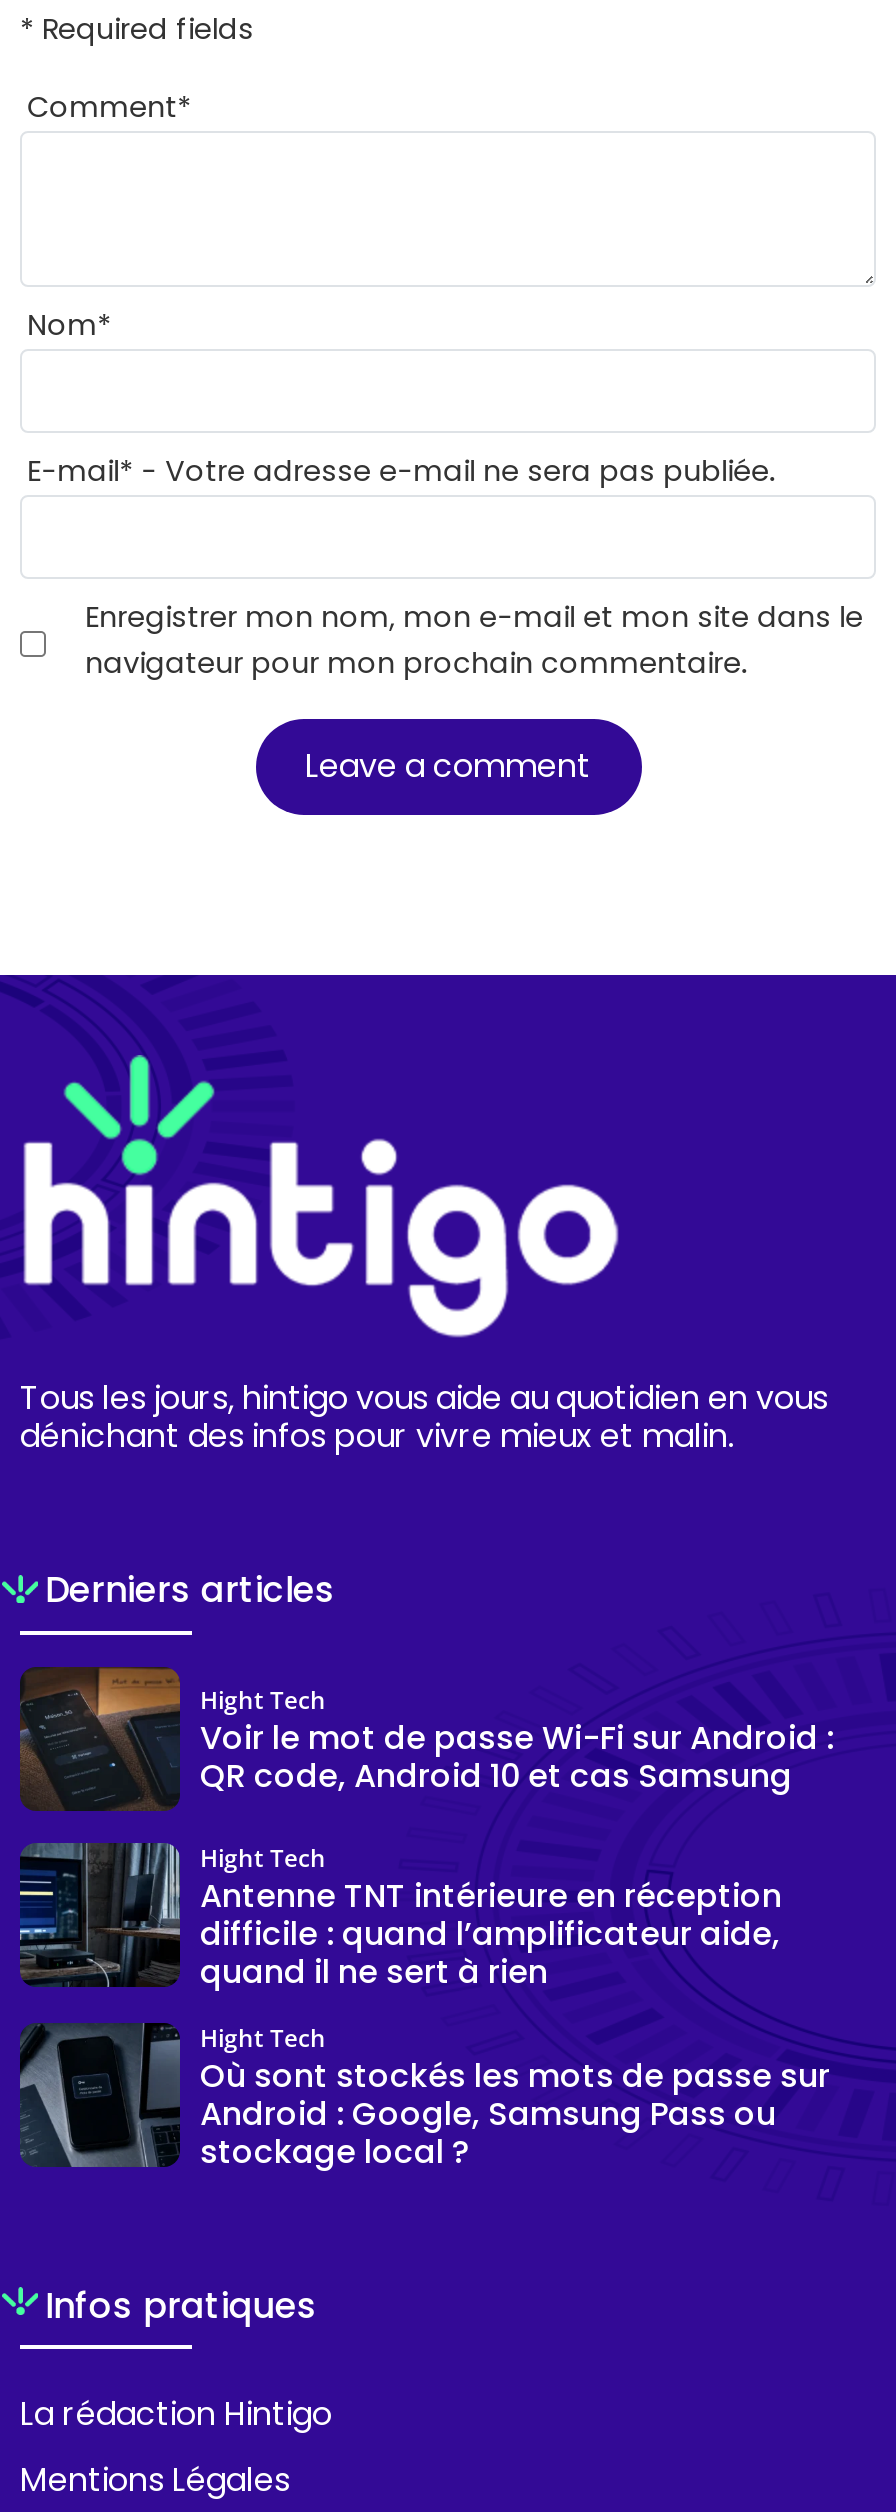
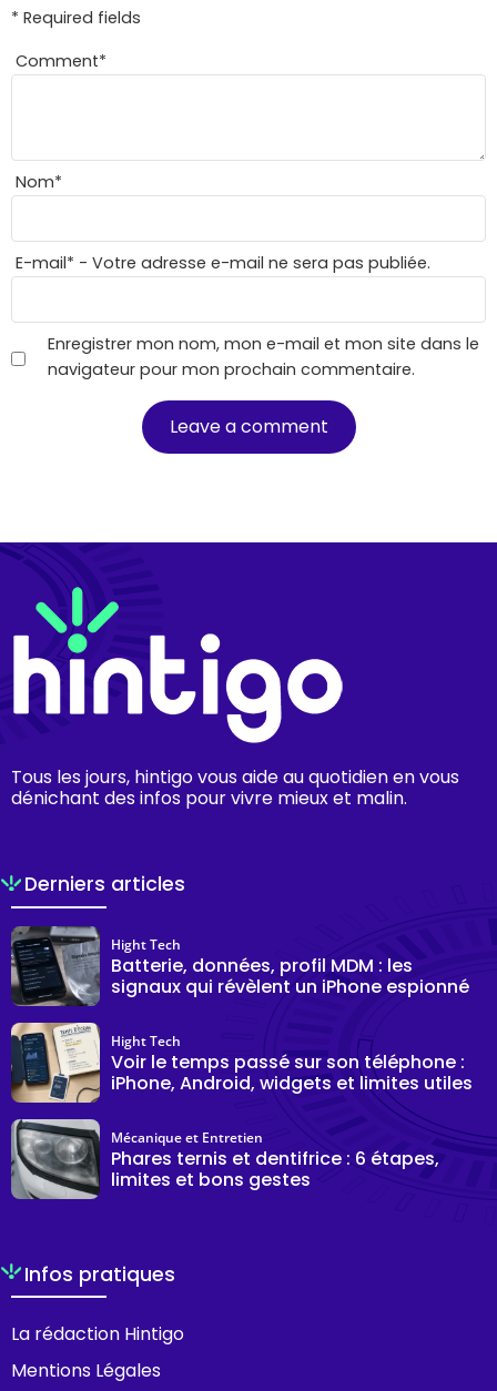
[20,1665,834,1813] [image] | Voir le mot de passe Wi-Fi sur Android : | QR code, Android 10 et cas Samsung -> [10,925,469,1007] [image] | Batterie, données, profil MDM : les | signaux qui révèlent un iPhone espionné
[18,1841,782,1994] [image] | Antenne TNT intérieure en réception | difficile : quand l’amplificateur aide, | quand il ne sert à rien -> [10,1022,473,1104] [image] | Voir le temps passé sur son téléphone : | iPhone, Android, widgets et limites utiles
[18,2021,830,2174] [image] | Où sont stockés les mots de passe sur | Android : Google, Samsung Pass ou | stockage local ? -> [10,1118,439,1200] [image] | Phares ternis et dentifrice : 6 étapes, | limites et bons gestes
[200,2020,326,2054] Hight Tech -> [111,1128,263,1147] Mécanique et Entretien

